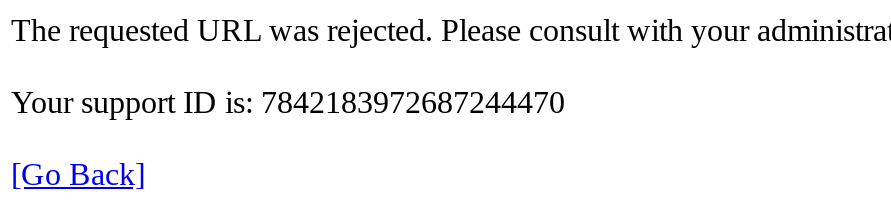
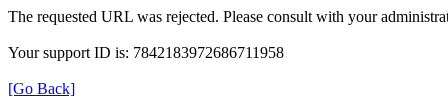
[11,85,565,119] Your support ID is: 7842183972687244470 -> [8,44,284,61] Your support ID is: 7842183972686711958

